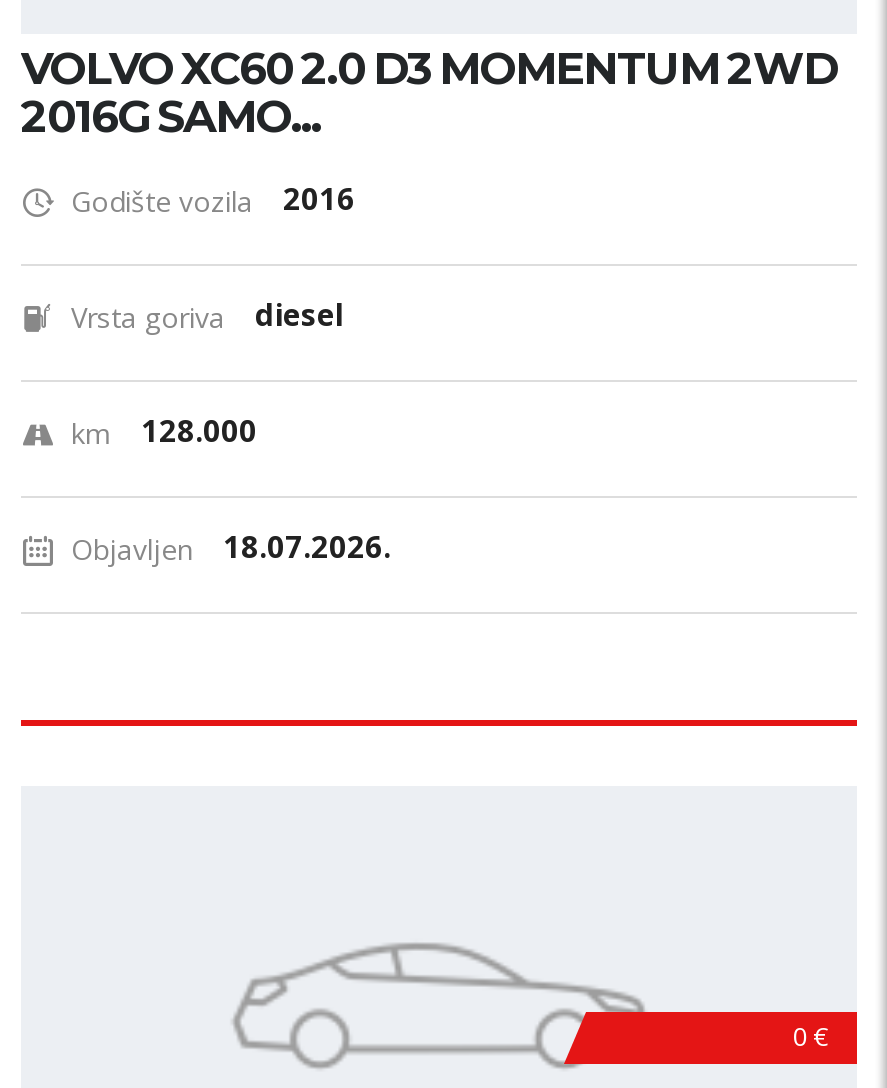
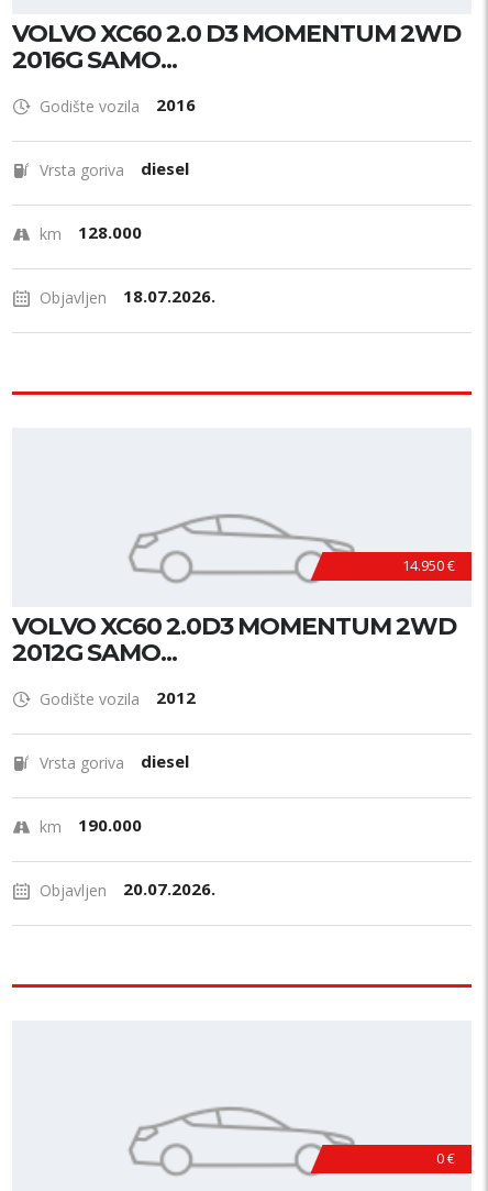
none -> [12,555,456,901] 14.950 € | VOLVO XC60 2.0D3 MOMENTUM 2WD | 2012G SAMO... | Godište vozila | 2012 | Vrsta goriva | diesel | km | 190.000 | Objavljen | 20.07.2026.

